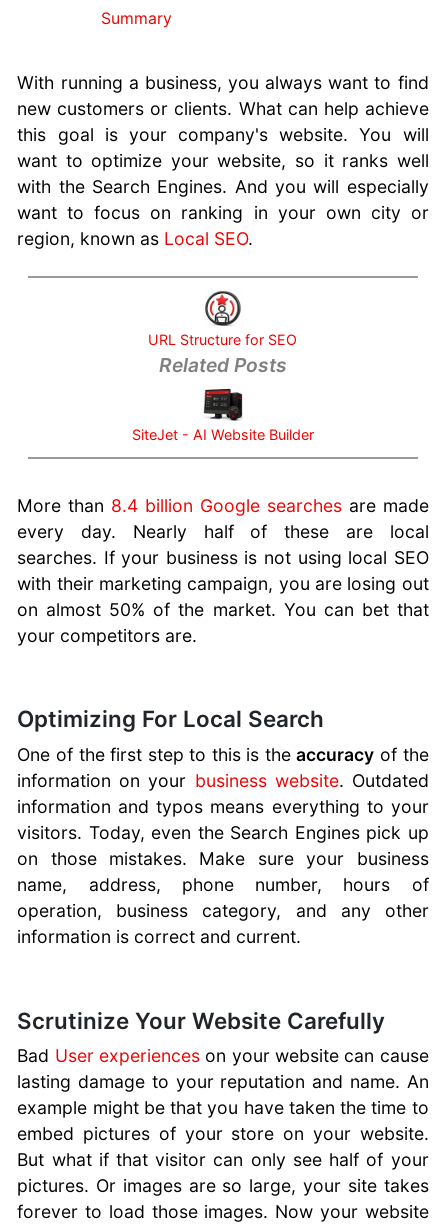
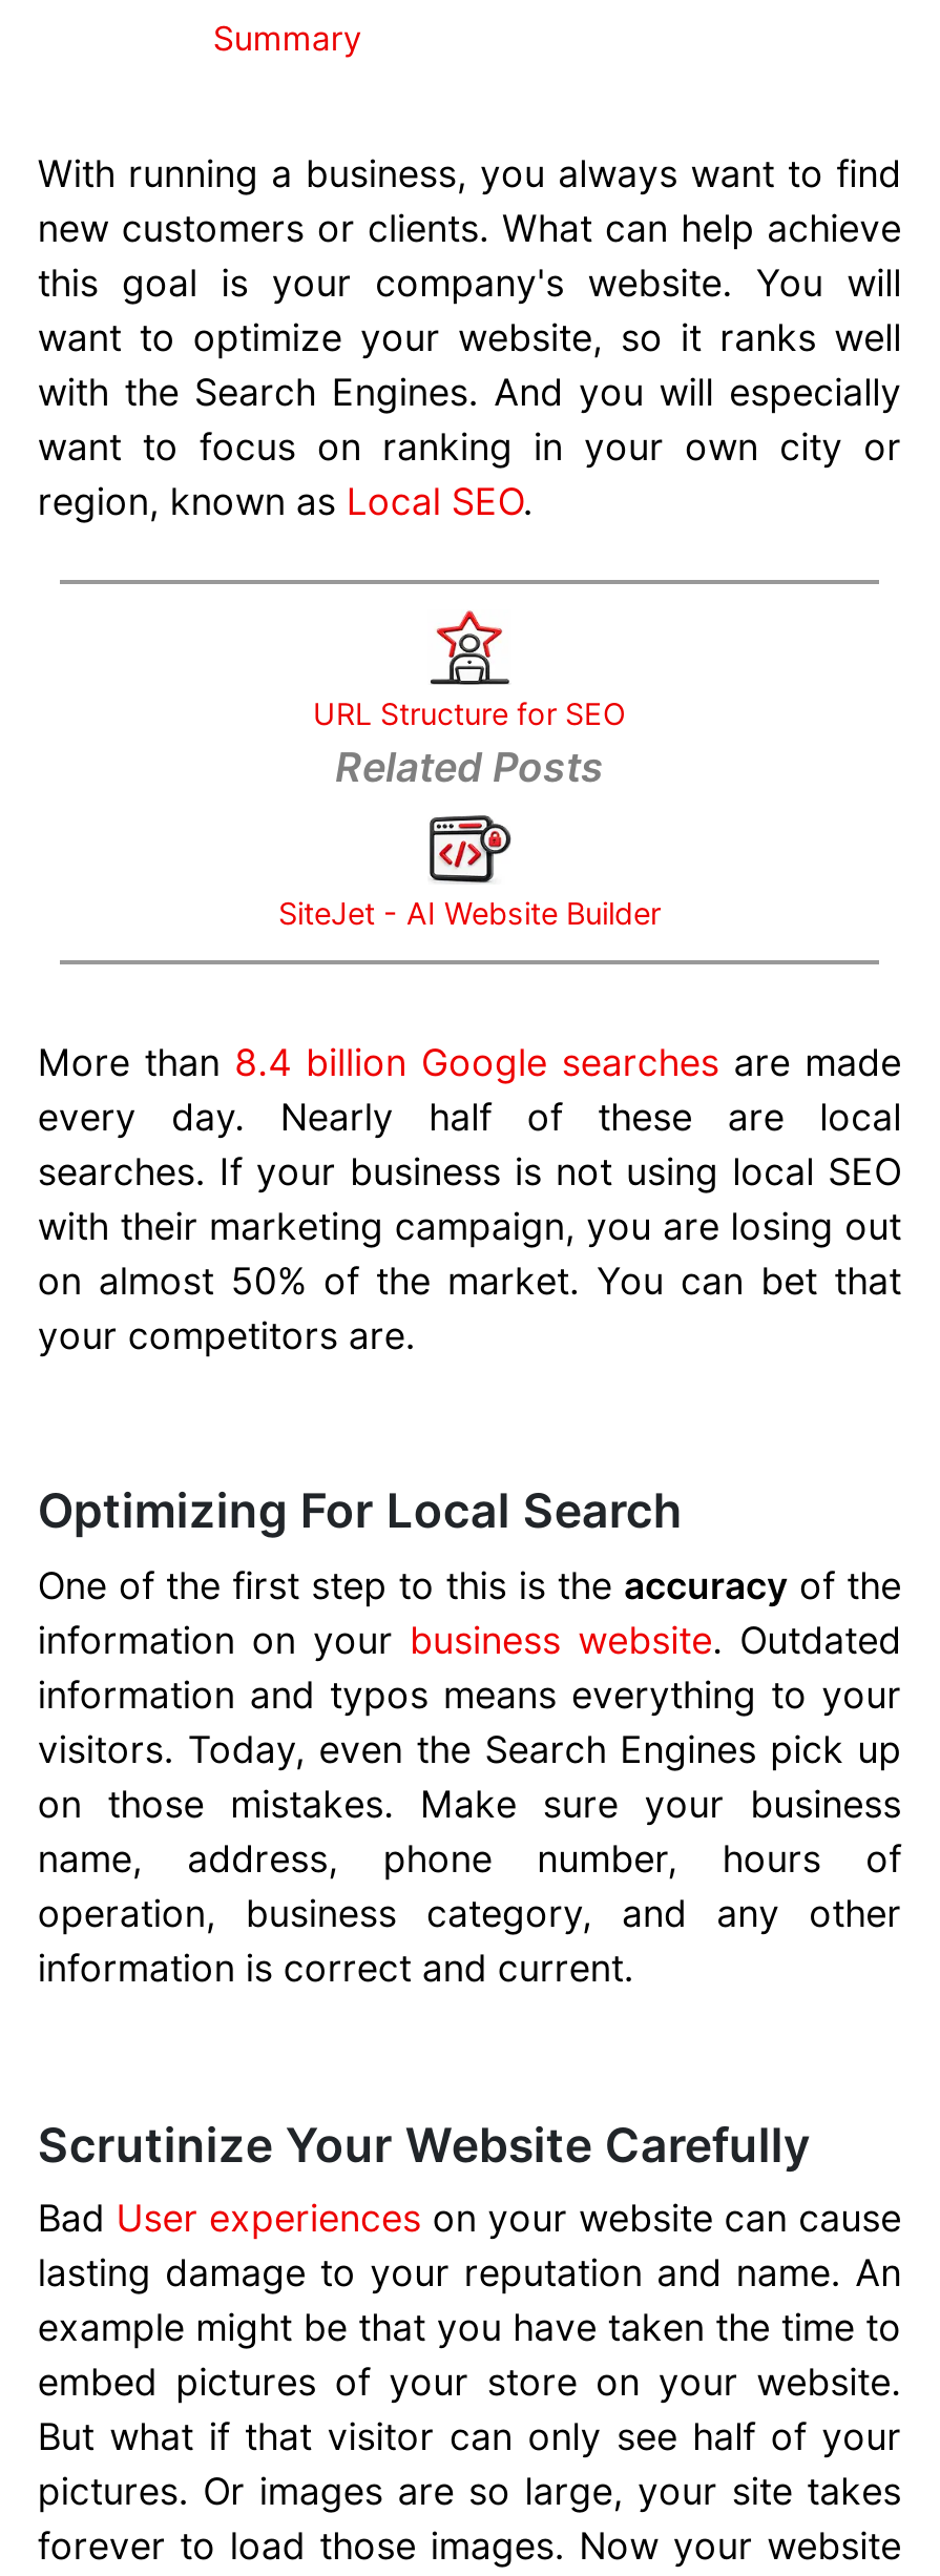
[204,290,242,326] [image] -> [427,609,511,687] [image]
[203,388,243,422] [image] -> [427,813,511,885] [image]

